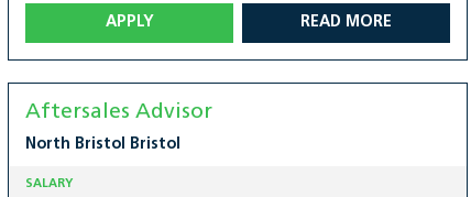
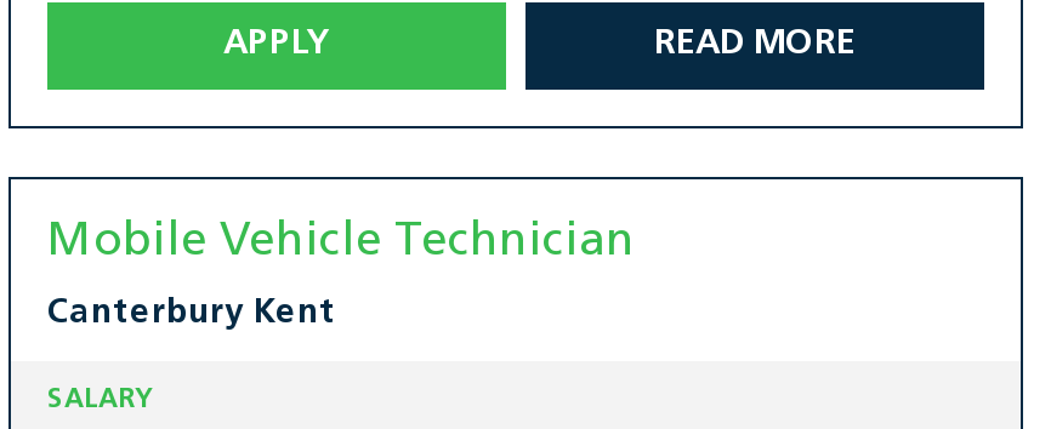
[25,103,212,124] Aftersales Advisor -> [47,222,635,268] Mobile Vehicle Technician
[25,136,180,153] North Bristol Bristol -> [47,295,336,332] Canterbury Kent

